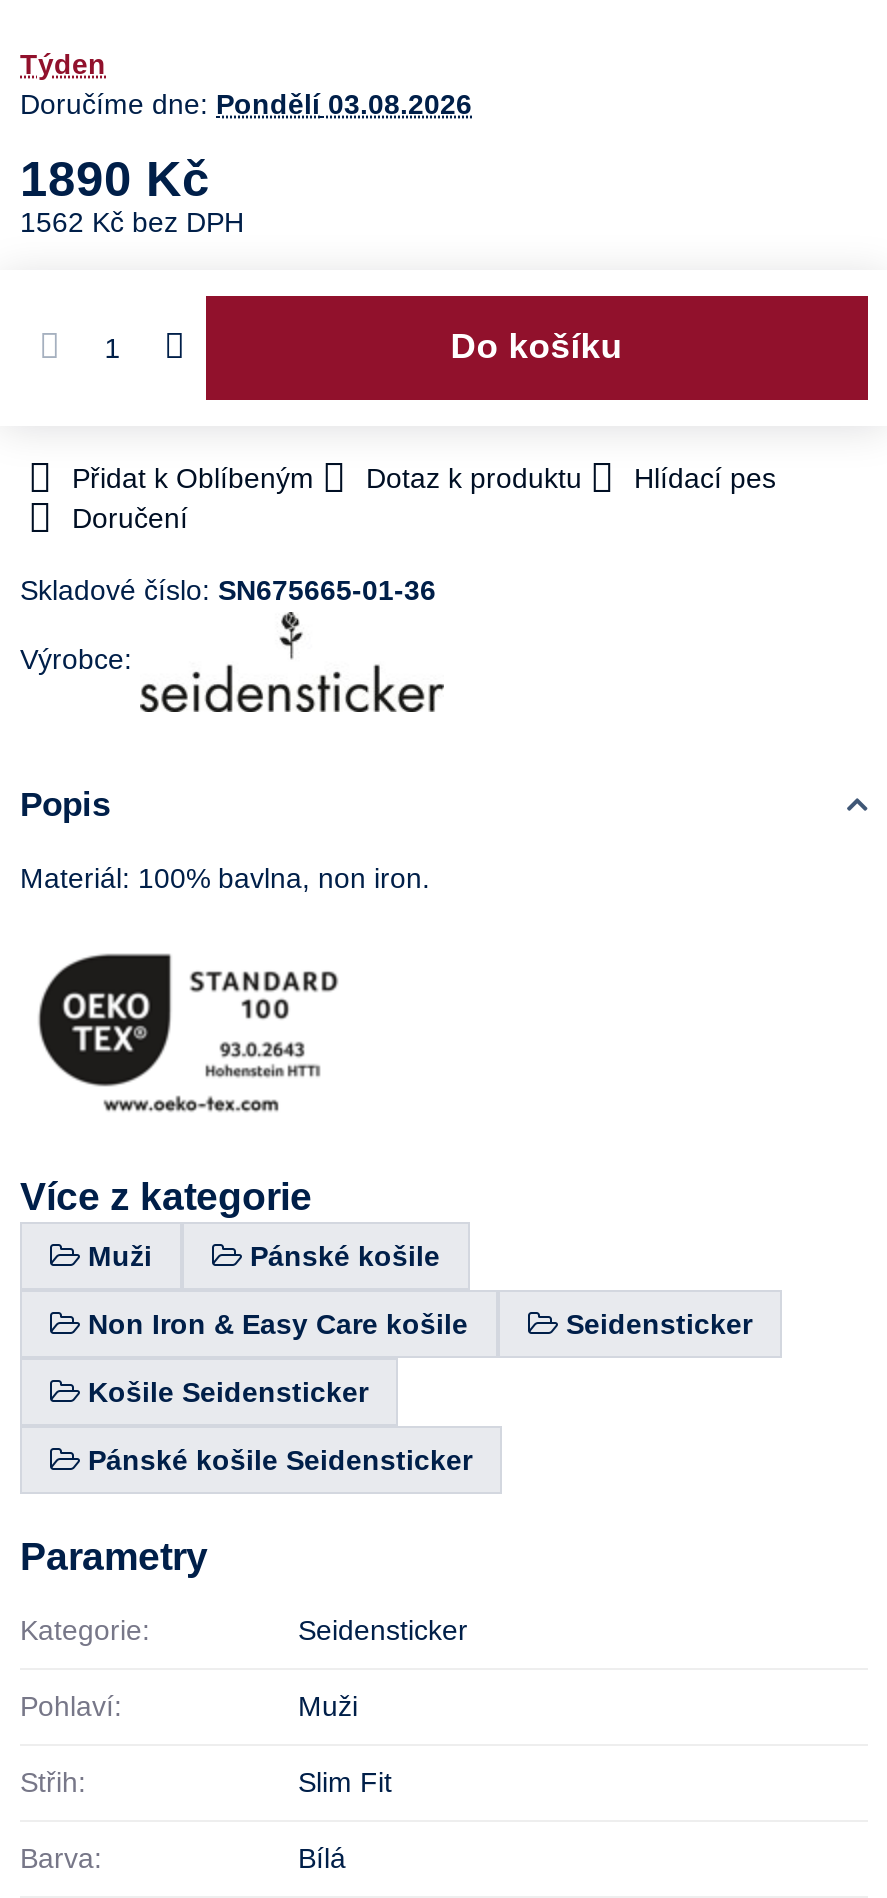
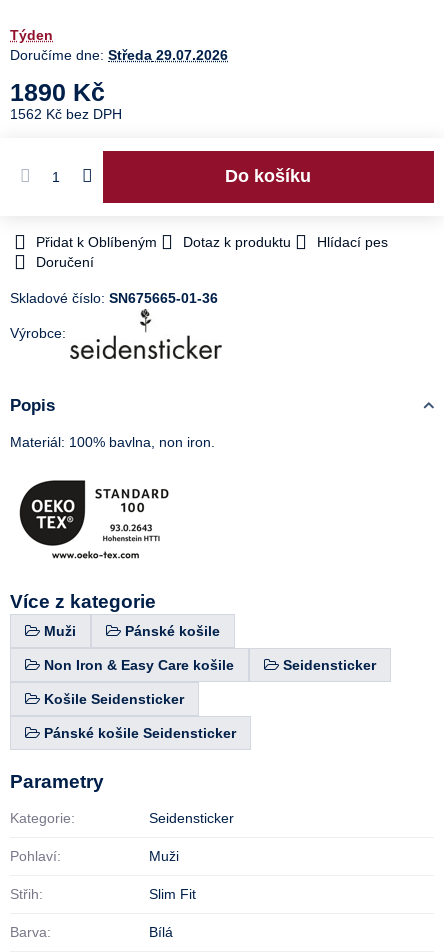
[20,87,472,119] Doručíme dne: Pondělí 03.08.2026 -> [10,46,228,62] Doručíme dne: Středa 29.07.2026

